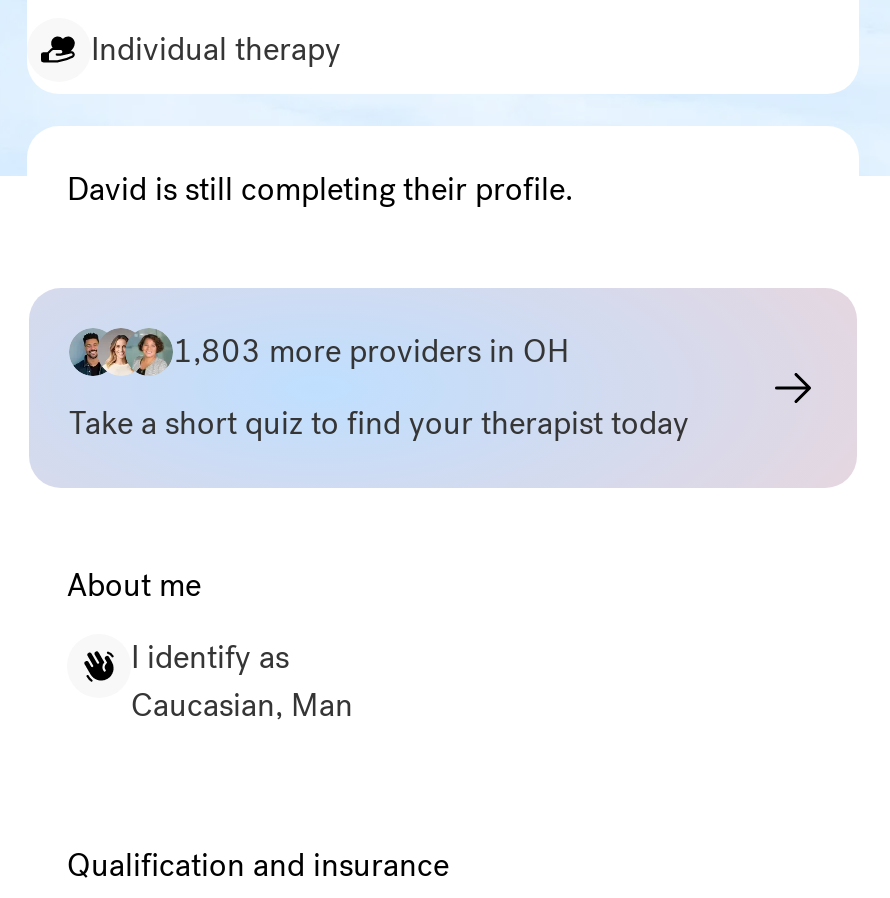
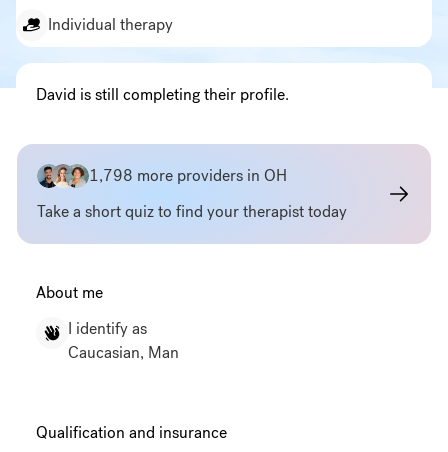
[173,330,569,372] 1,803 more providers in OH -> [89,165,287,186] 1,798 more providers in OH

